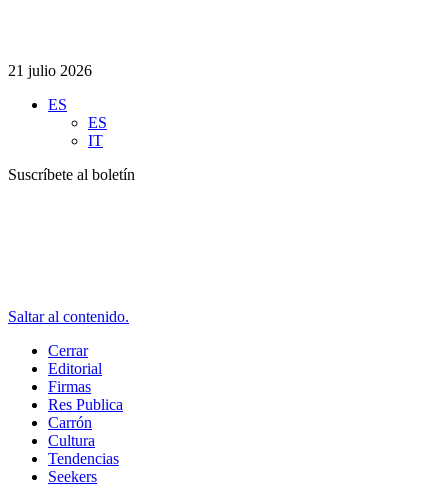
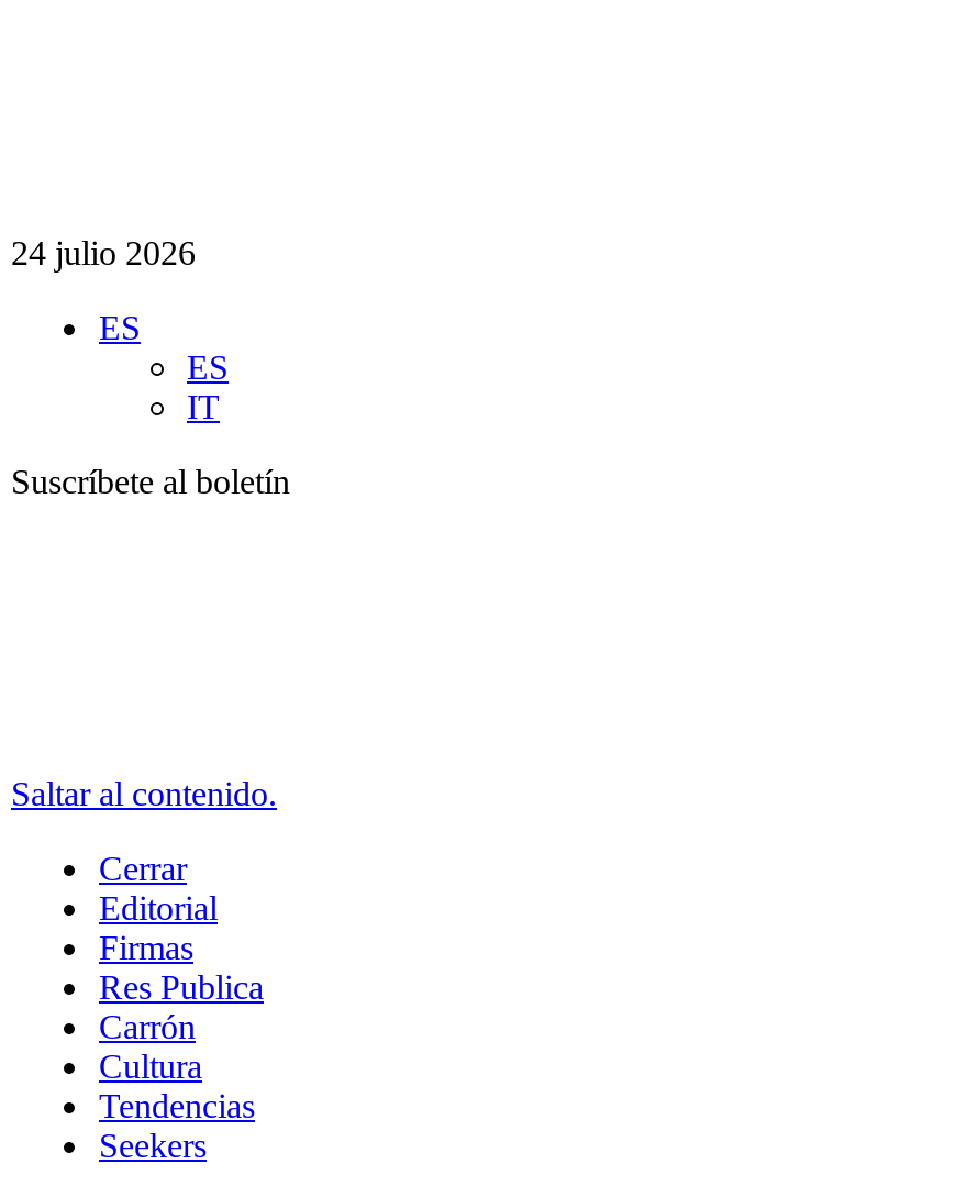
[8,62,92,79] 21 julio 2026 -> [11,234,196,271] 24 julio 2026

